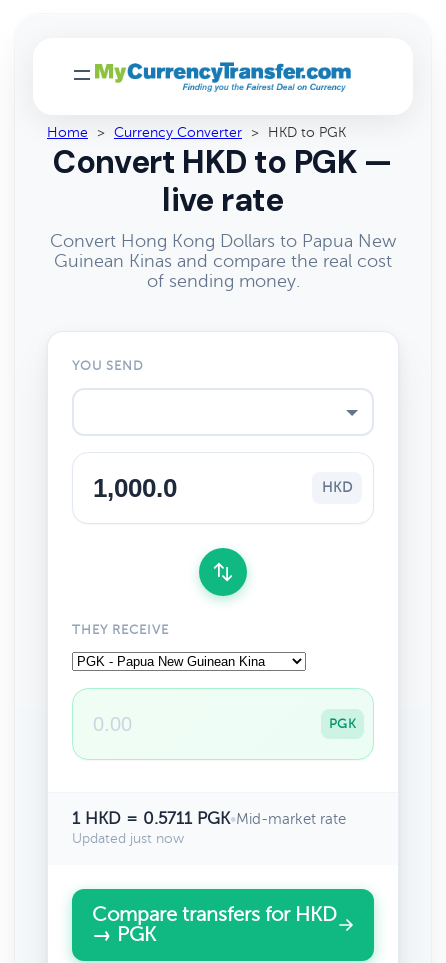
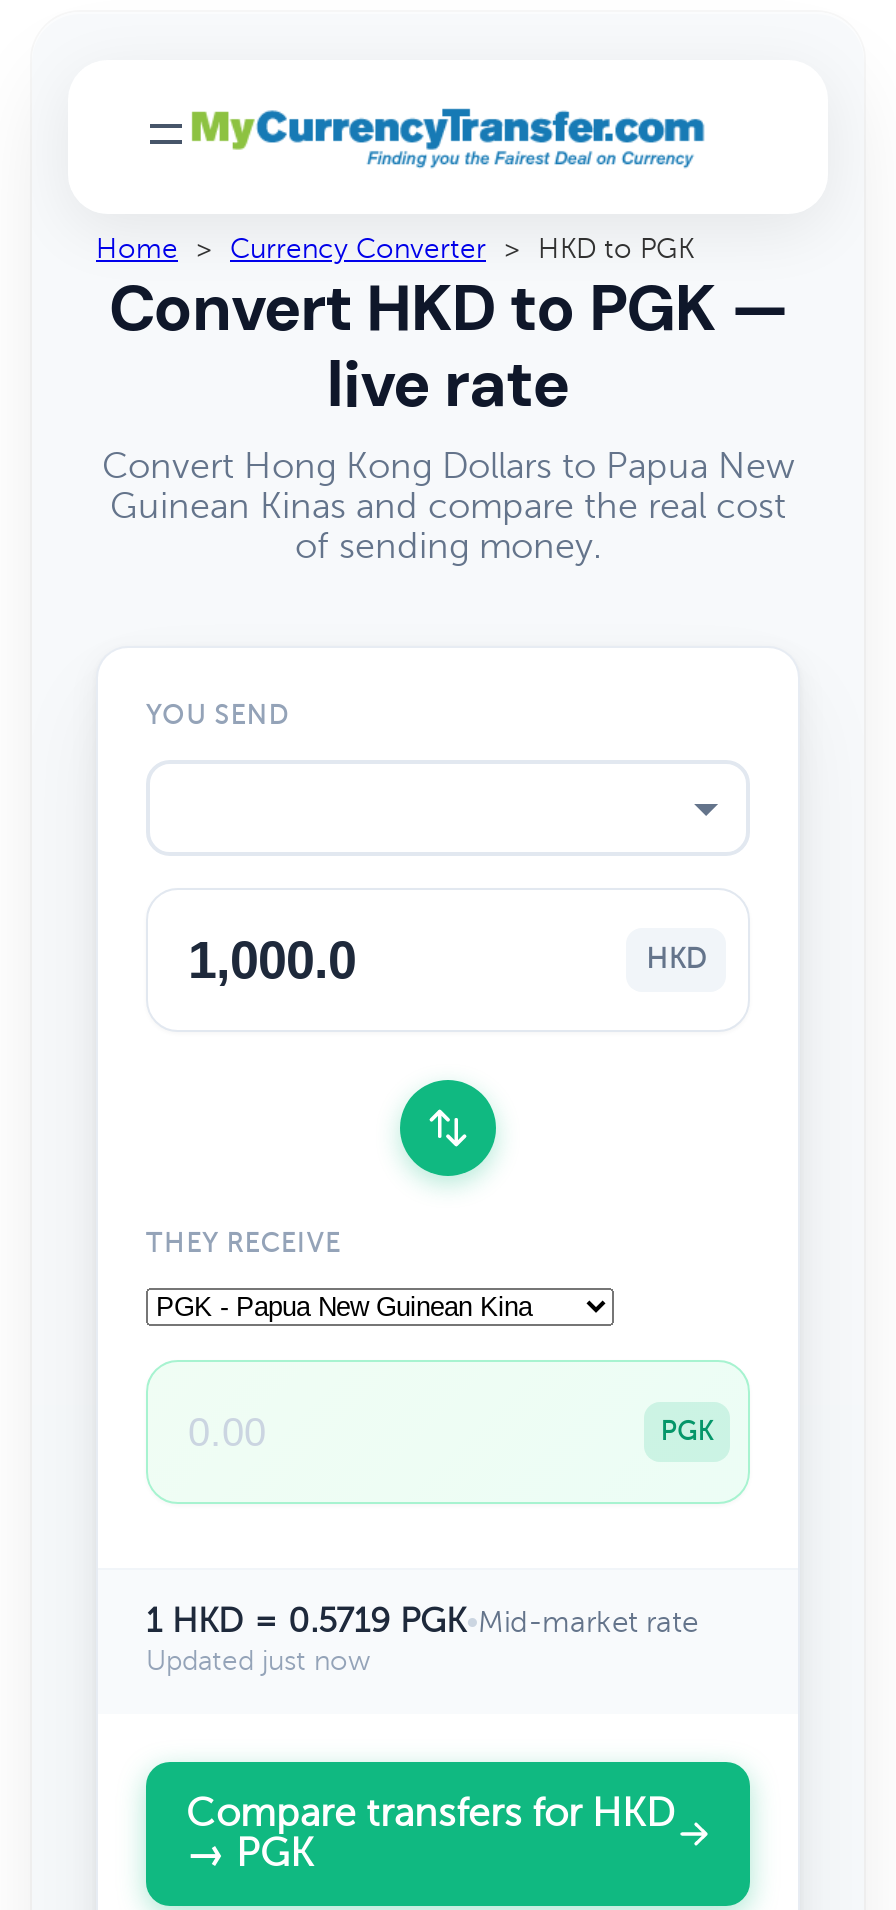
[72,809,346,828] 1 HKD = 0.5711 PGK • Mid-market rate -> [146,1602,698,1640] 1 HKD = 0.5719 PGK • Mid-market rate

